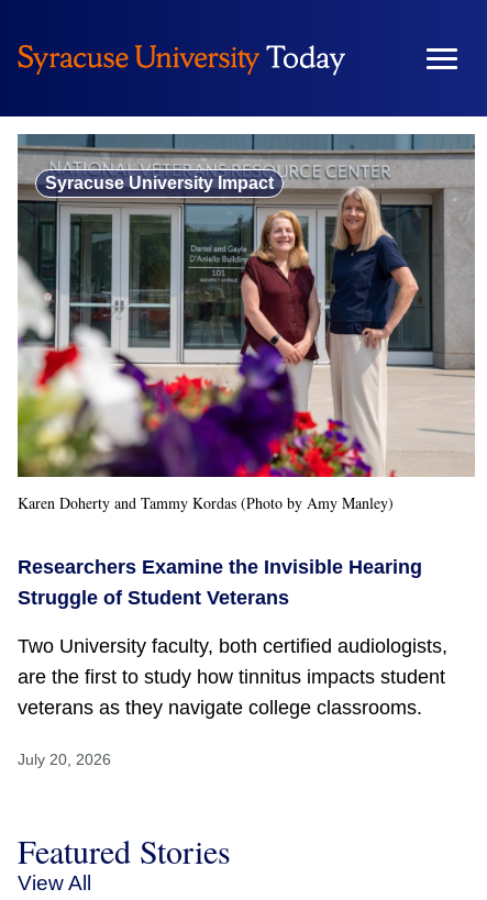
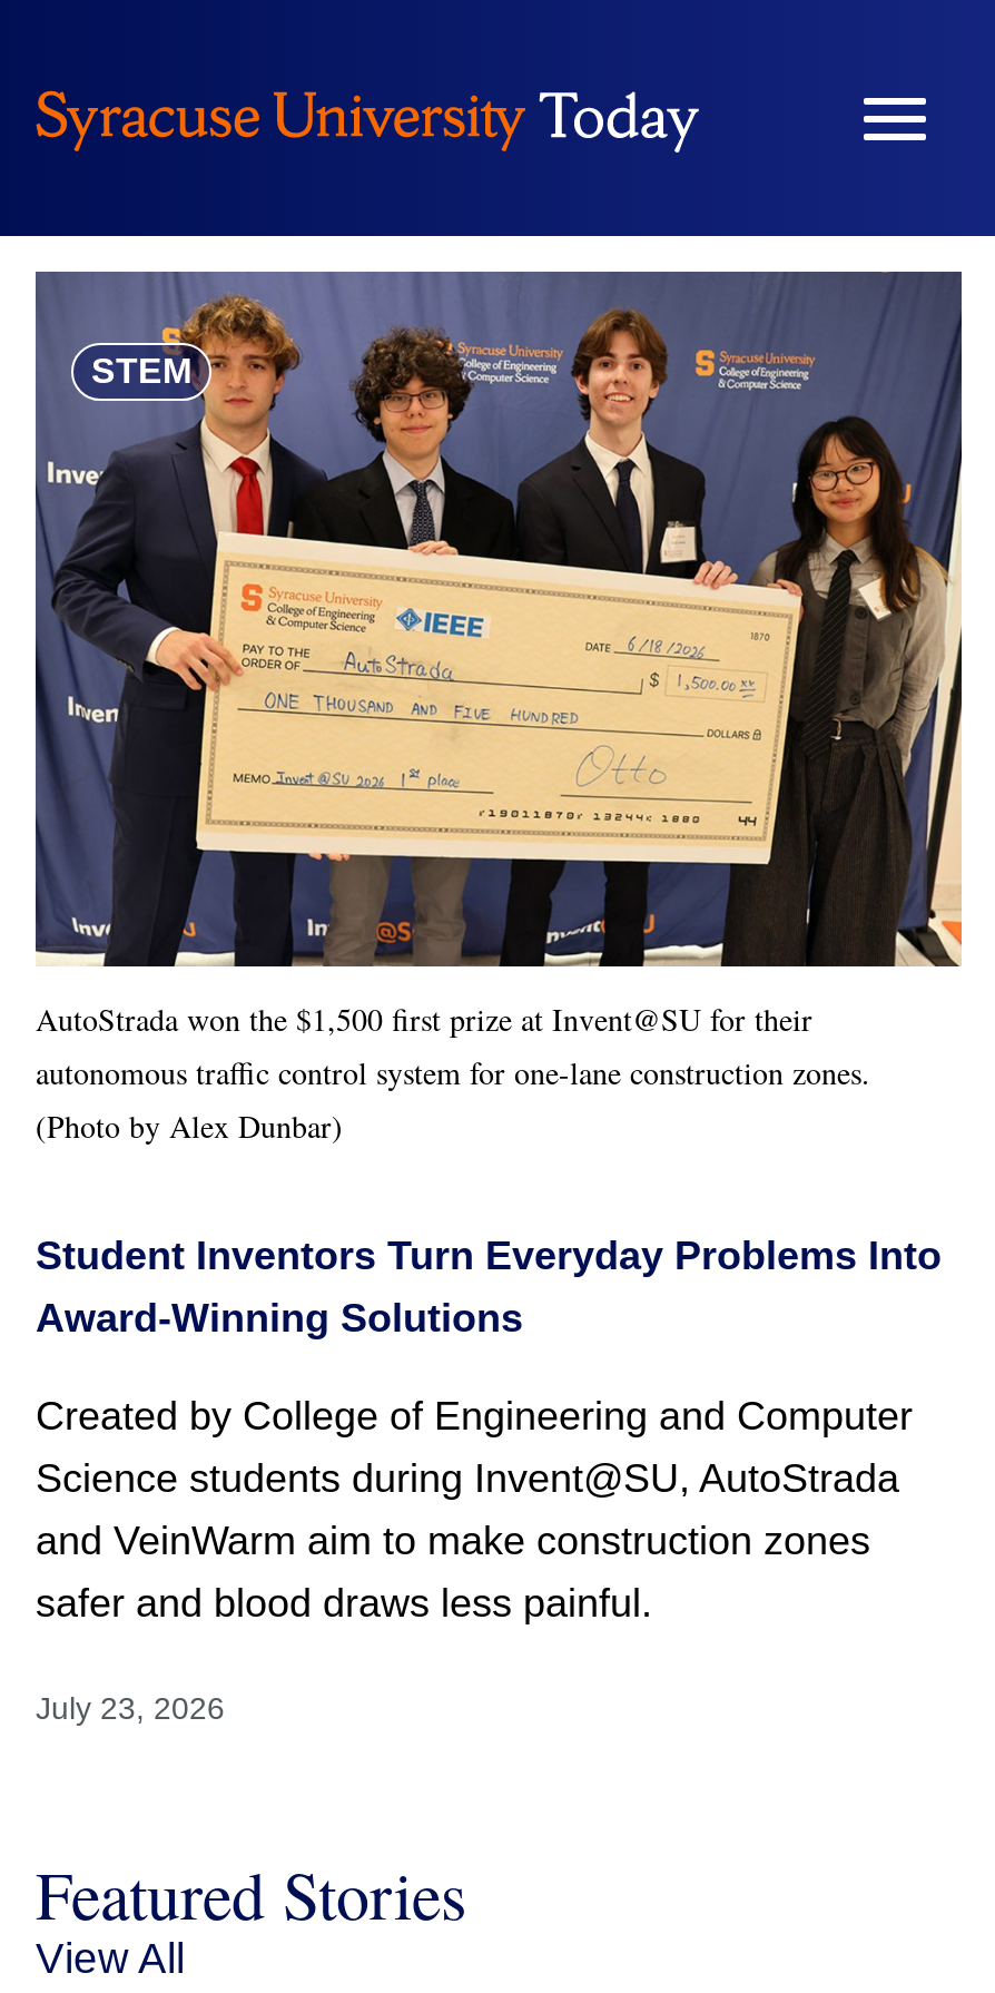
[16,134,475,478] [image] | Syracuse University Impact -> [33,272,964,969] [image] | STEM
[18,492,394,513] Karen Doherty and Tammy Kordas (Photo by Amy Manley) -> [36,998,870,1147] AutoStrada won the $1,500 first prize at Invent@SU for their | autonomous traffic control system for one-lane construction zones. | (Photo by Alex Dunbar)
[18,556,422,609] Researchers Examine the Invisible Hearing | Struggle of Student Veterans -> [36,1234,942,1341] Student Inventors Turn Everyday Problems Into | Award-Winning Solutions
[18,635,447,719] Two University faculty, both certified audiologists, | are the first to study how tinnitus impacts student | veterans as they navigate college classrooms. -> [36,1394,913,1626] Created by College of Engineering and Computer | Science students during Invent@SU, AutoStrada | and VeinWarm aim to make construction zones | safer and blood draws less painful.
[18,751,111,768] July 20, 2026 -> [36,1690,225,1726] July 23, 2026

